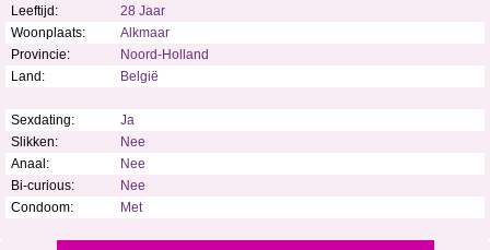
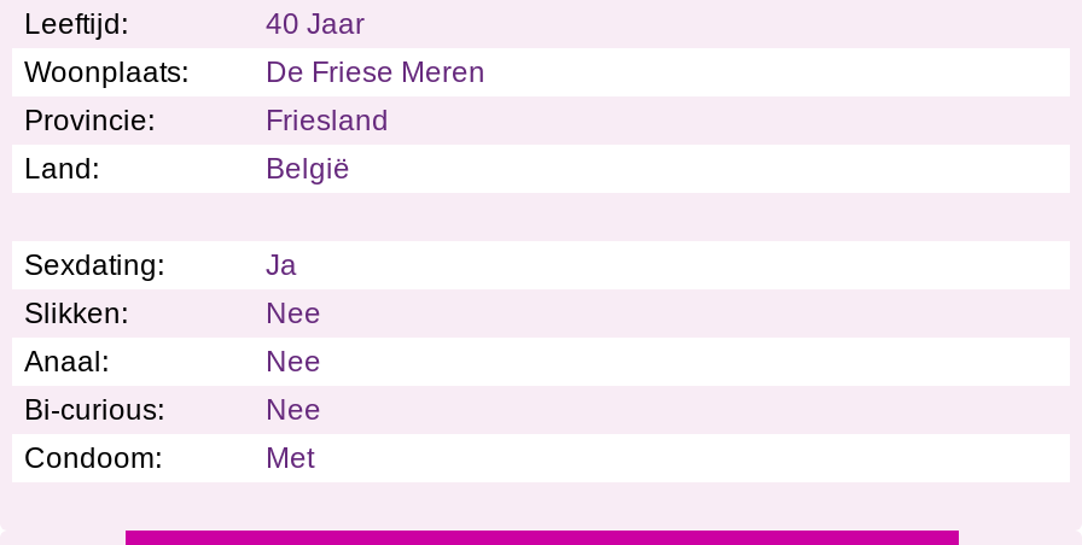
[120,3,165,19] 28 Jaar -> [266,7,365,41] 40 Jaar
[120,25,170,40] Alkmaar -> [266,55,485,89] De Friese Meren
[120,47,209,62] Noord-Holland -> [266,104,389,137] Friesland

